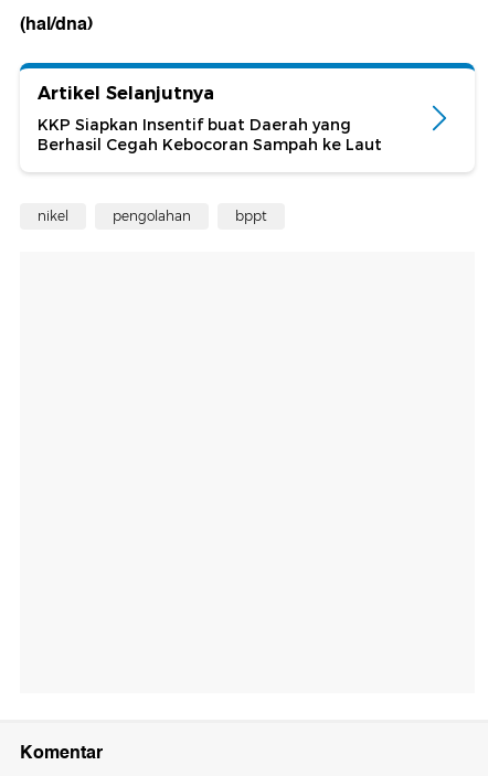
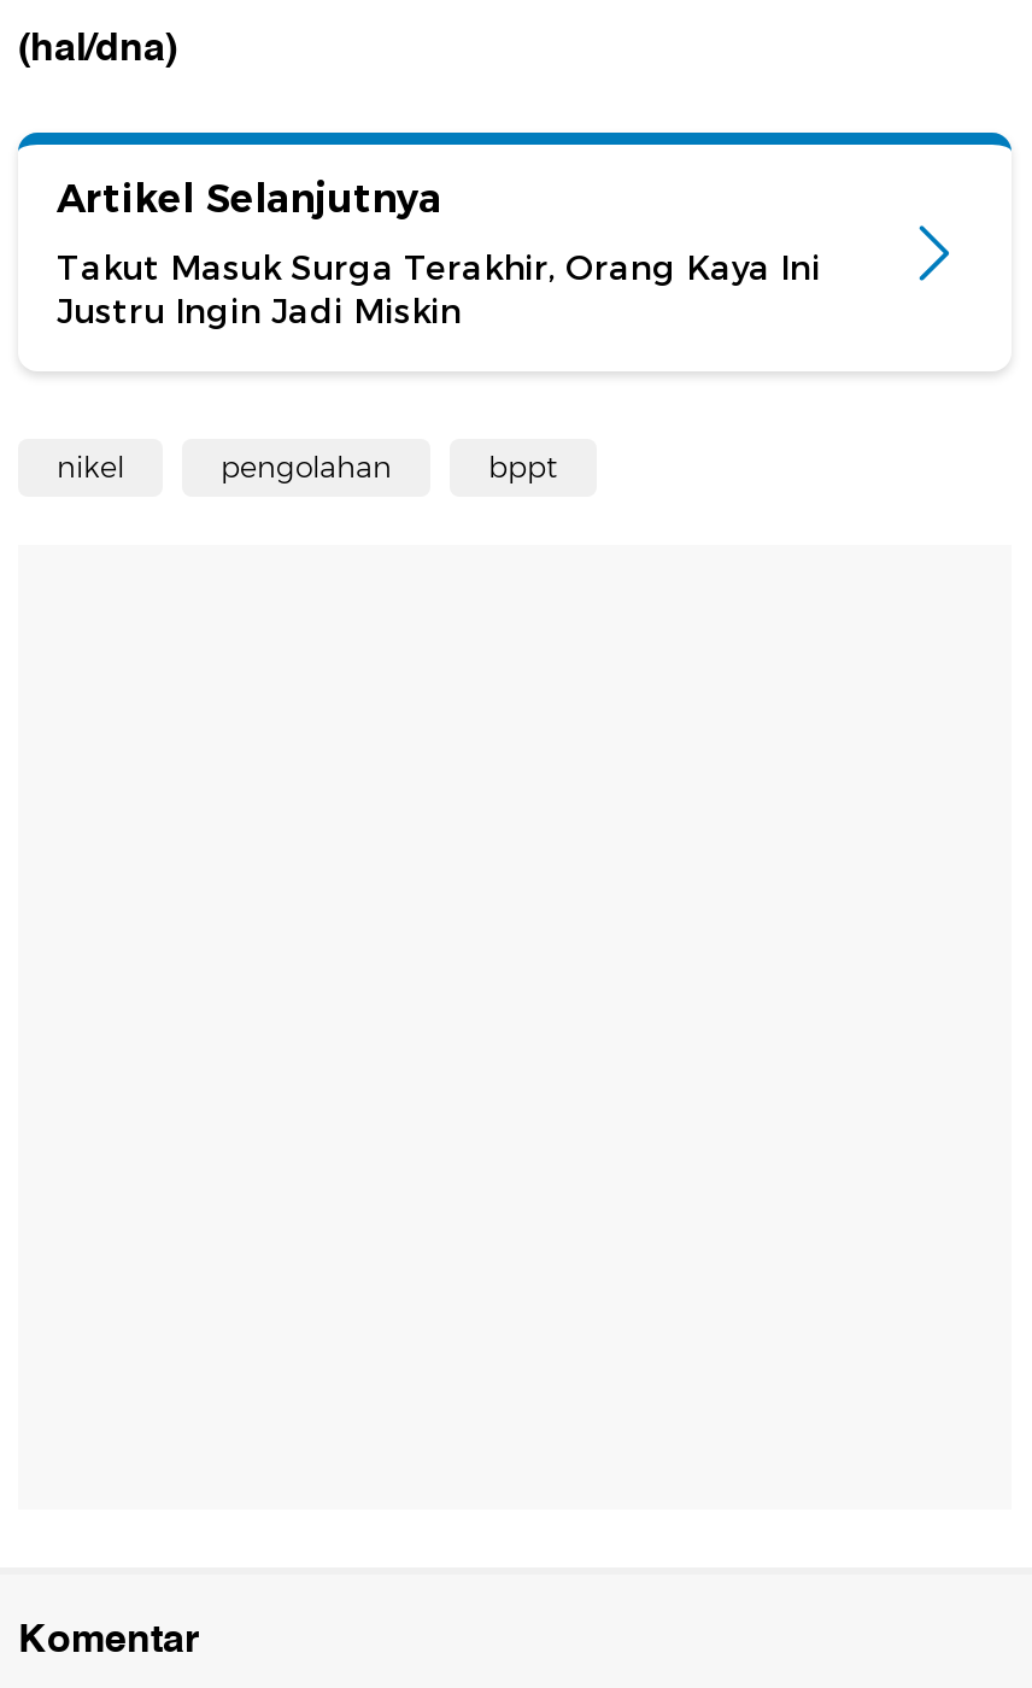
[38,115,382,155] KKP Siapkan Insentif buat Daerah yang | Berhasil Cegah Kebocoran Sampah ke Laut -> [57,247,821,334] Takut Masuk Surga Terakhir, Orang Kaya Ini | Justru Ingin Jadi Miskin

